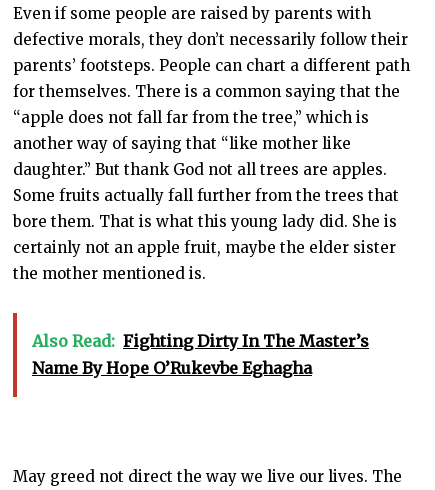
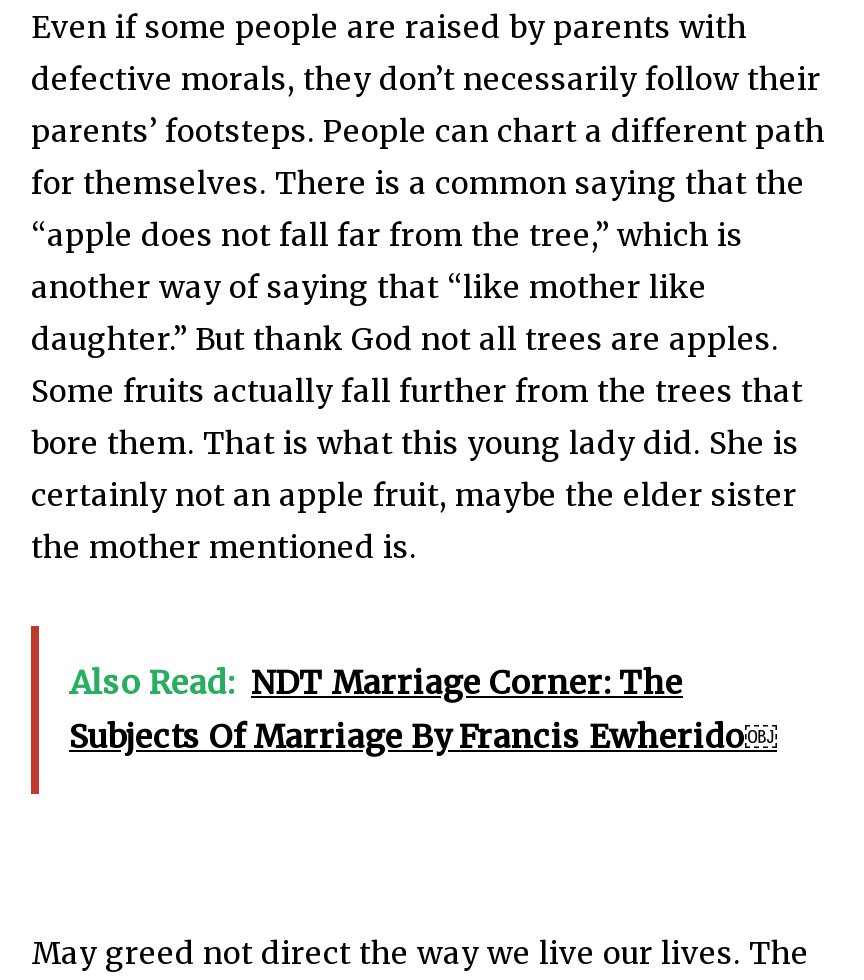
[32,331,369,378] Also Read: Fighting Dirty In The Master’s | Name By Hope O’Rukevbe Eghagha -> [69,662,777,756] Also Read: NDT Marriage Corner: The | Subjects Of Marriage By Francis Ewherido￼

